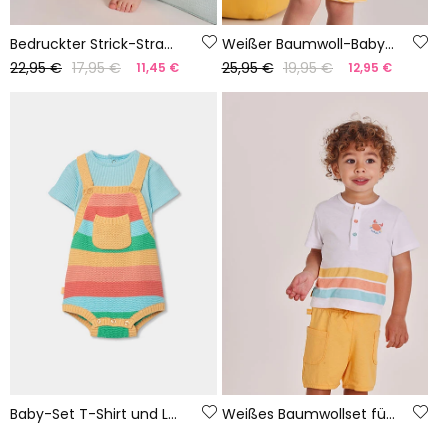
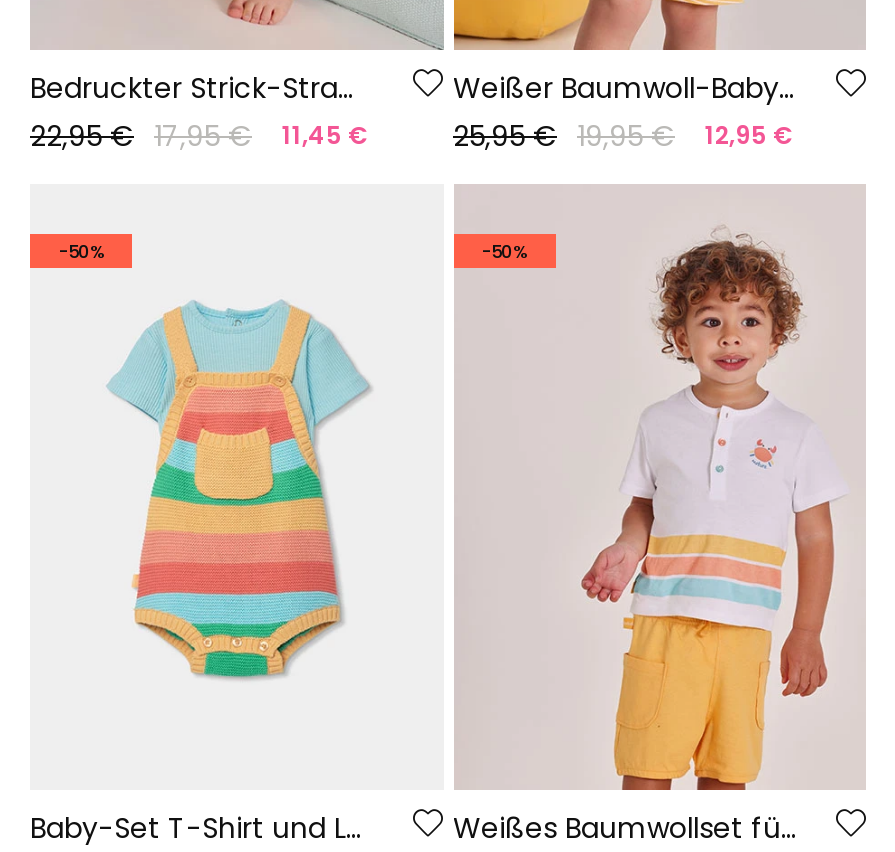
none -> [58,240,104,264] -50%
none -> [481,240,527,264] -50%

